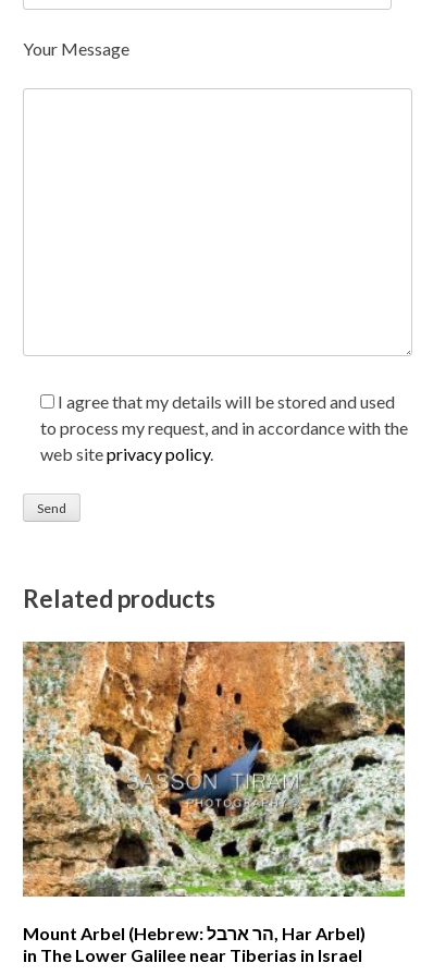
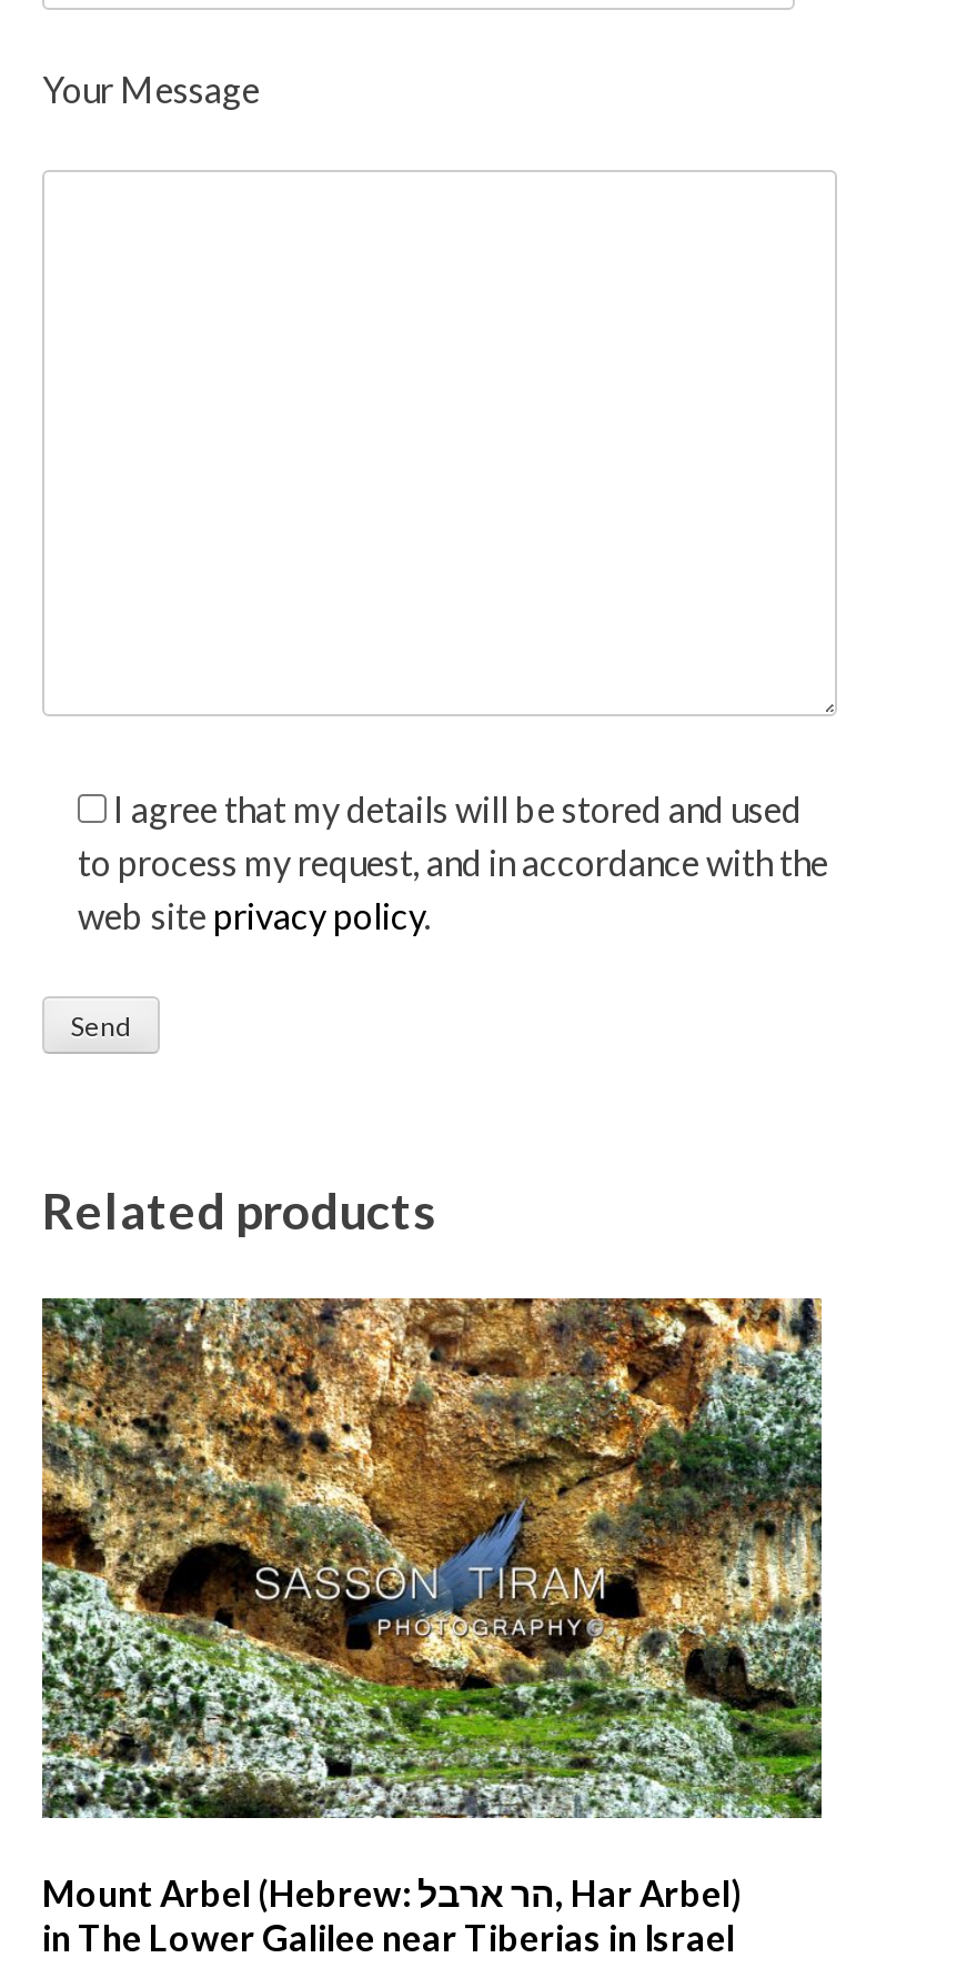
[22,641,406,898] [image] -> [40,1296,824,1820] [image]

